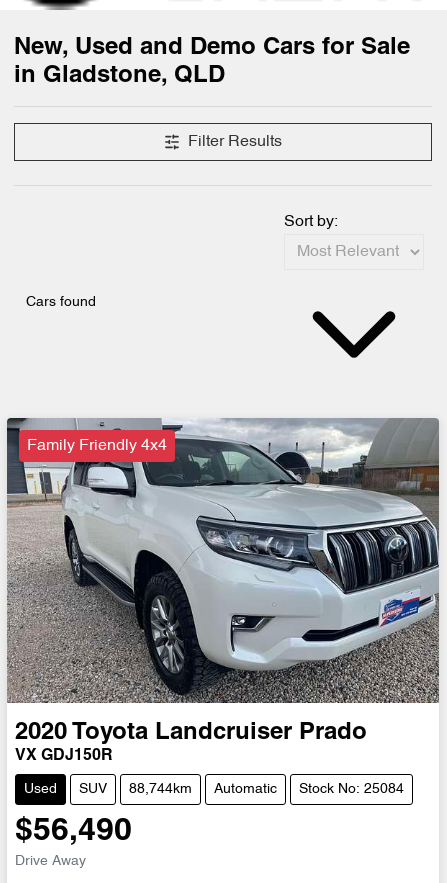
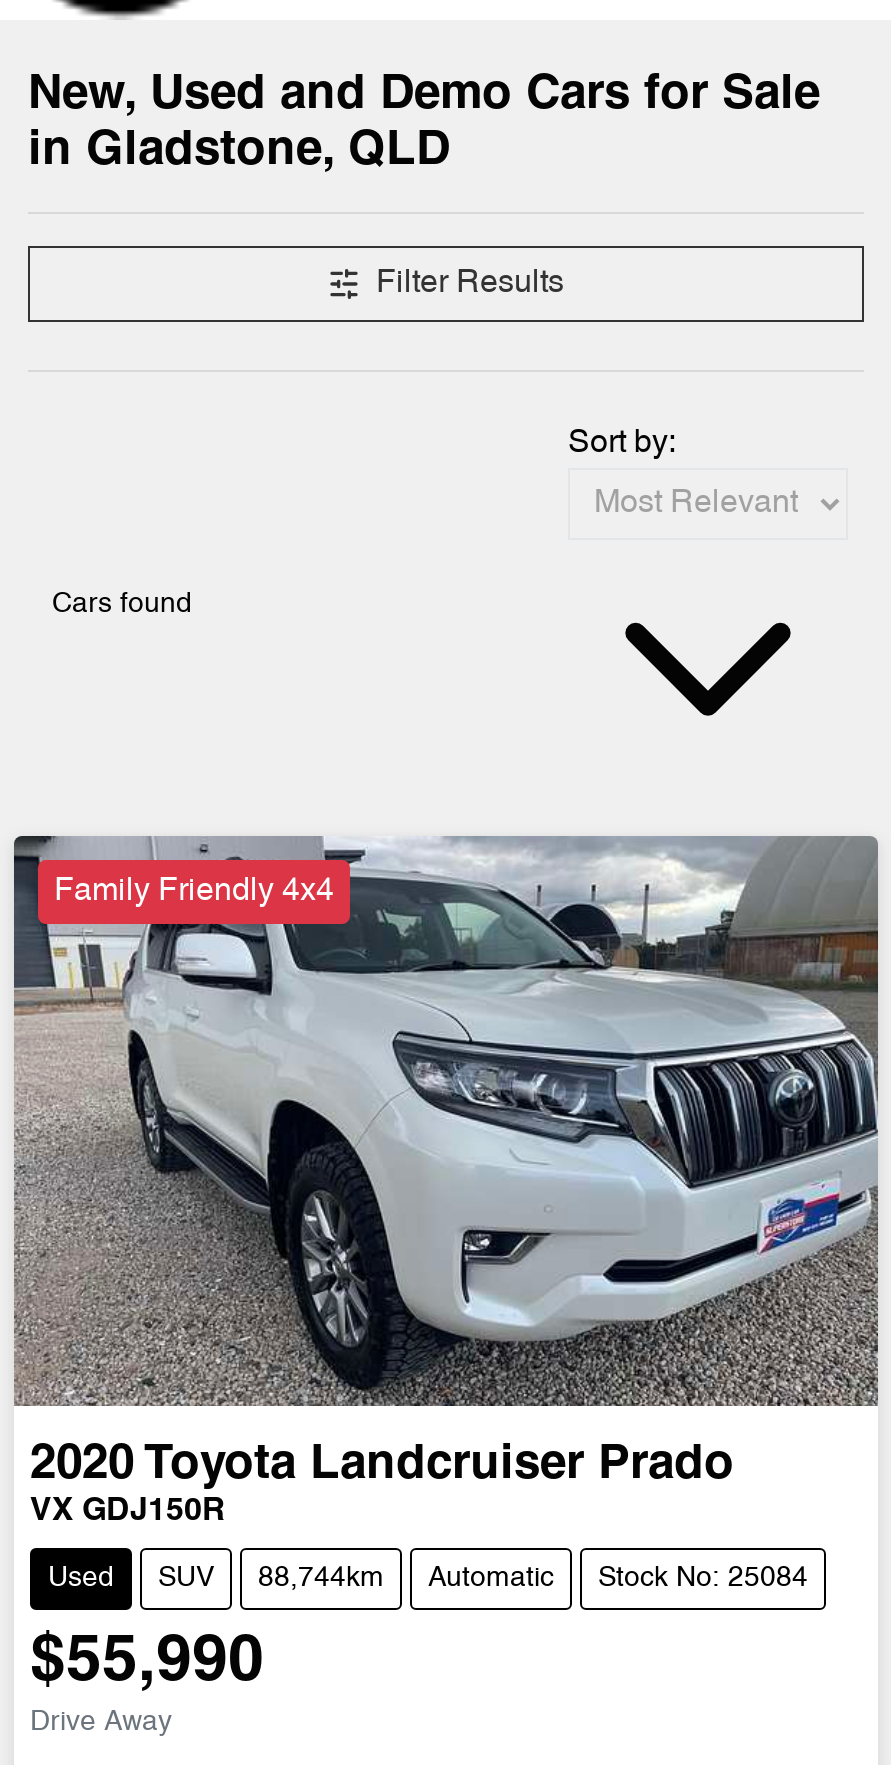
[15,817,132,847] $56,490 -> [30,1634,264,1694] $55,990

